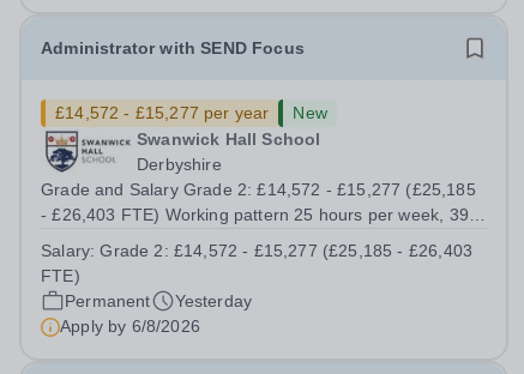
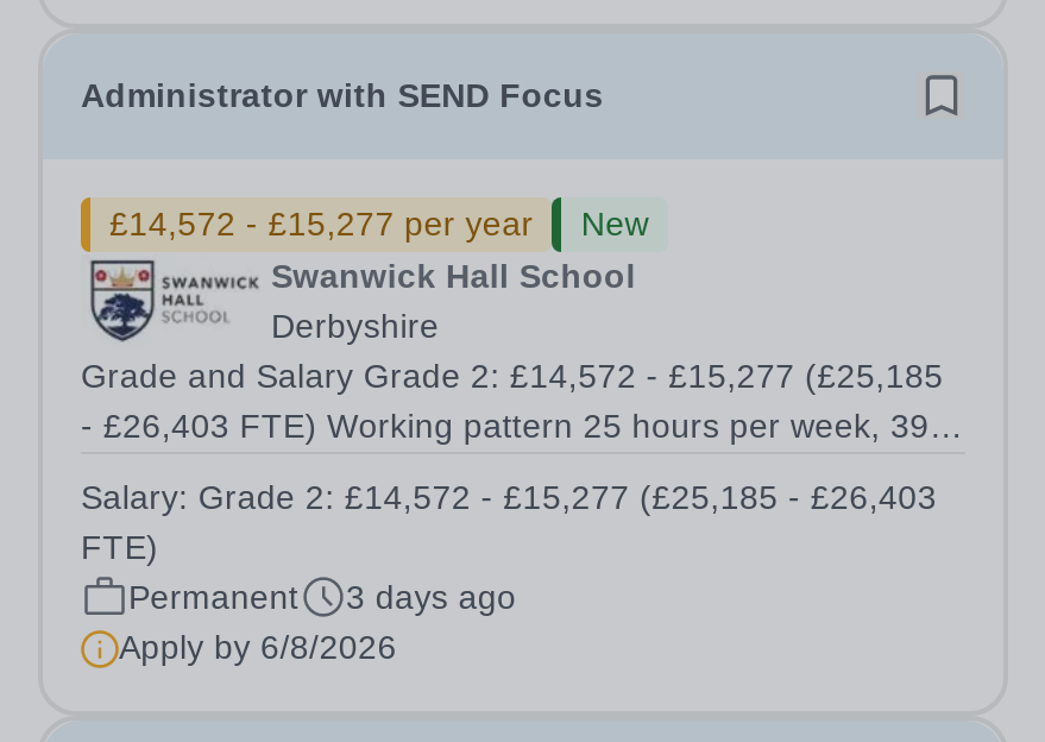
[174,291,252,310] Yesterday -> [346,578,516,616] 3 days ago

